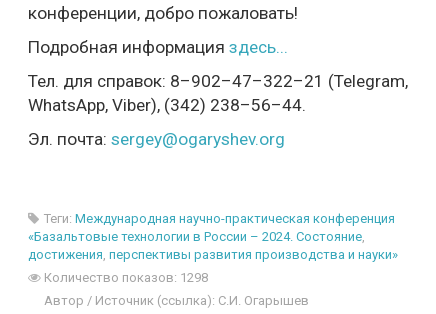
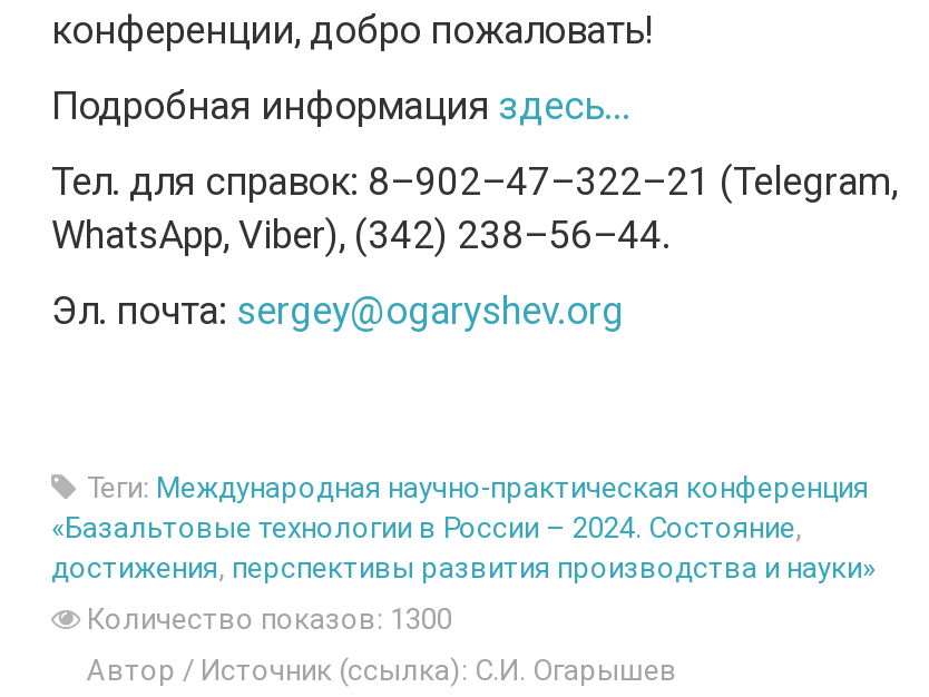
[41,270,208,285] Количество показов: 1298 -> [80,601,452,635] Количество показов: 1300

